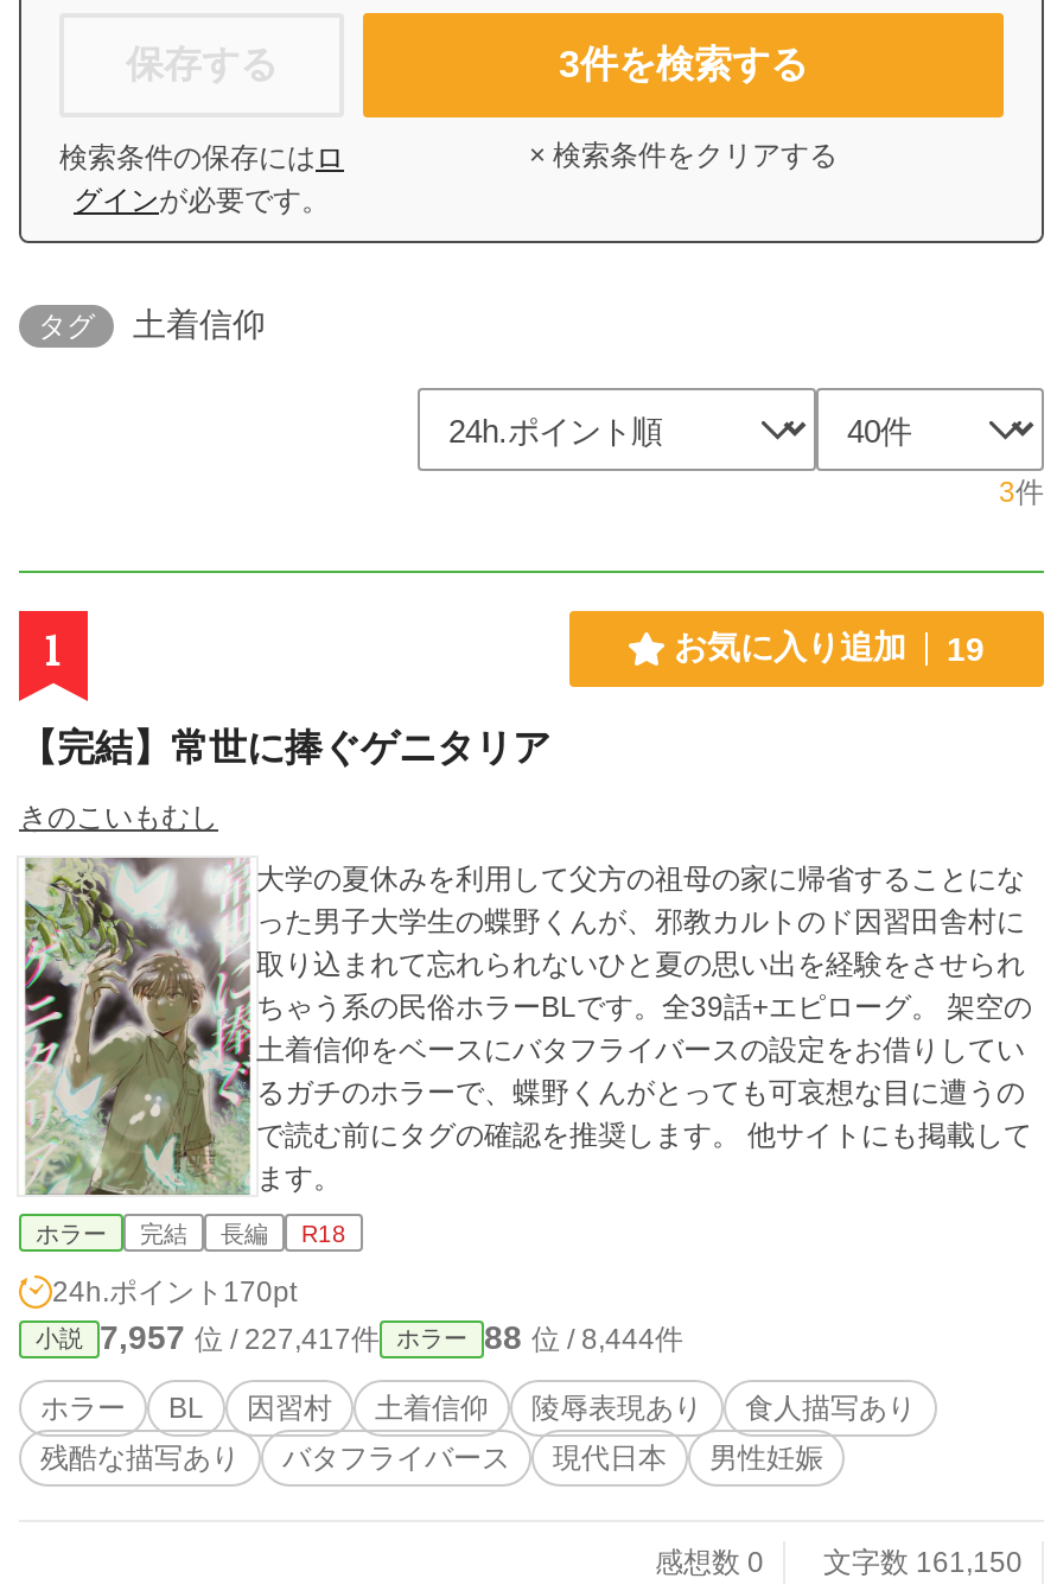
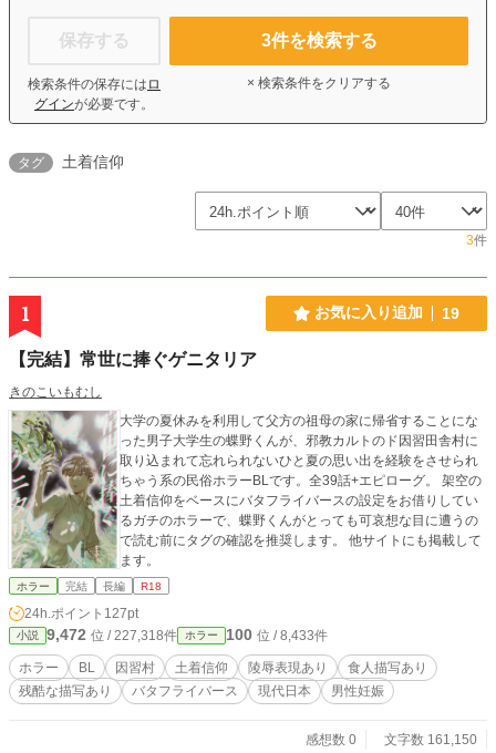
[52,1275,297,1309] 24h.ポイント170pt -> [24,606,138,621] 24h.ポイント127pt
[100,1318,380,1356] 7,957位 / 227,417件 -> [46,626,177,643] 9,472位 / 227,318件
[484,1318,683,1356] 88位 / 8,444件 -> [226,626,328,643] 100位 / 8,433件

